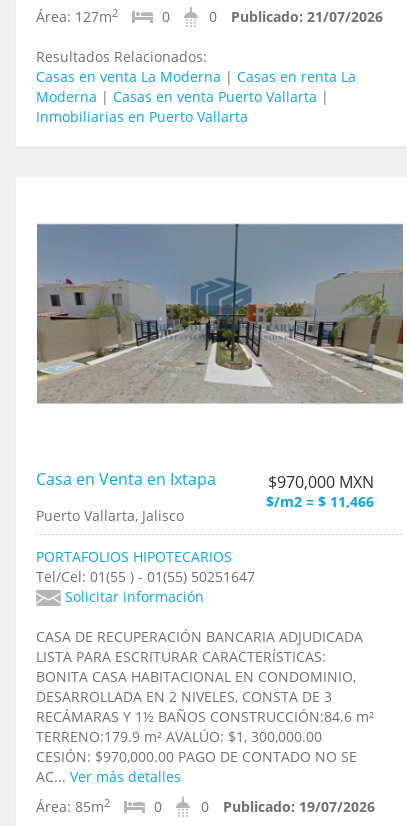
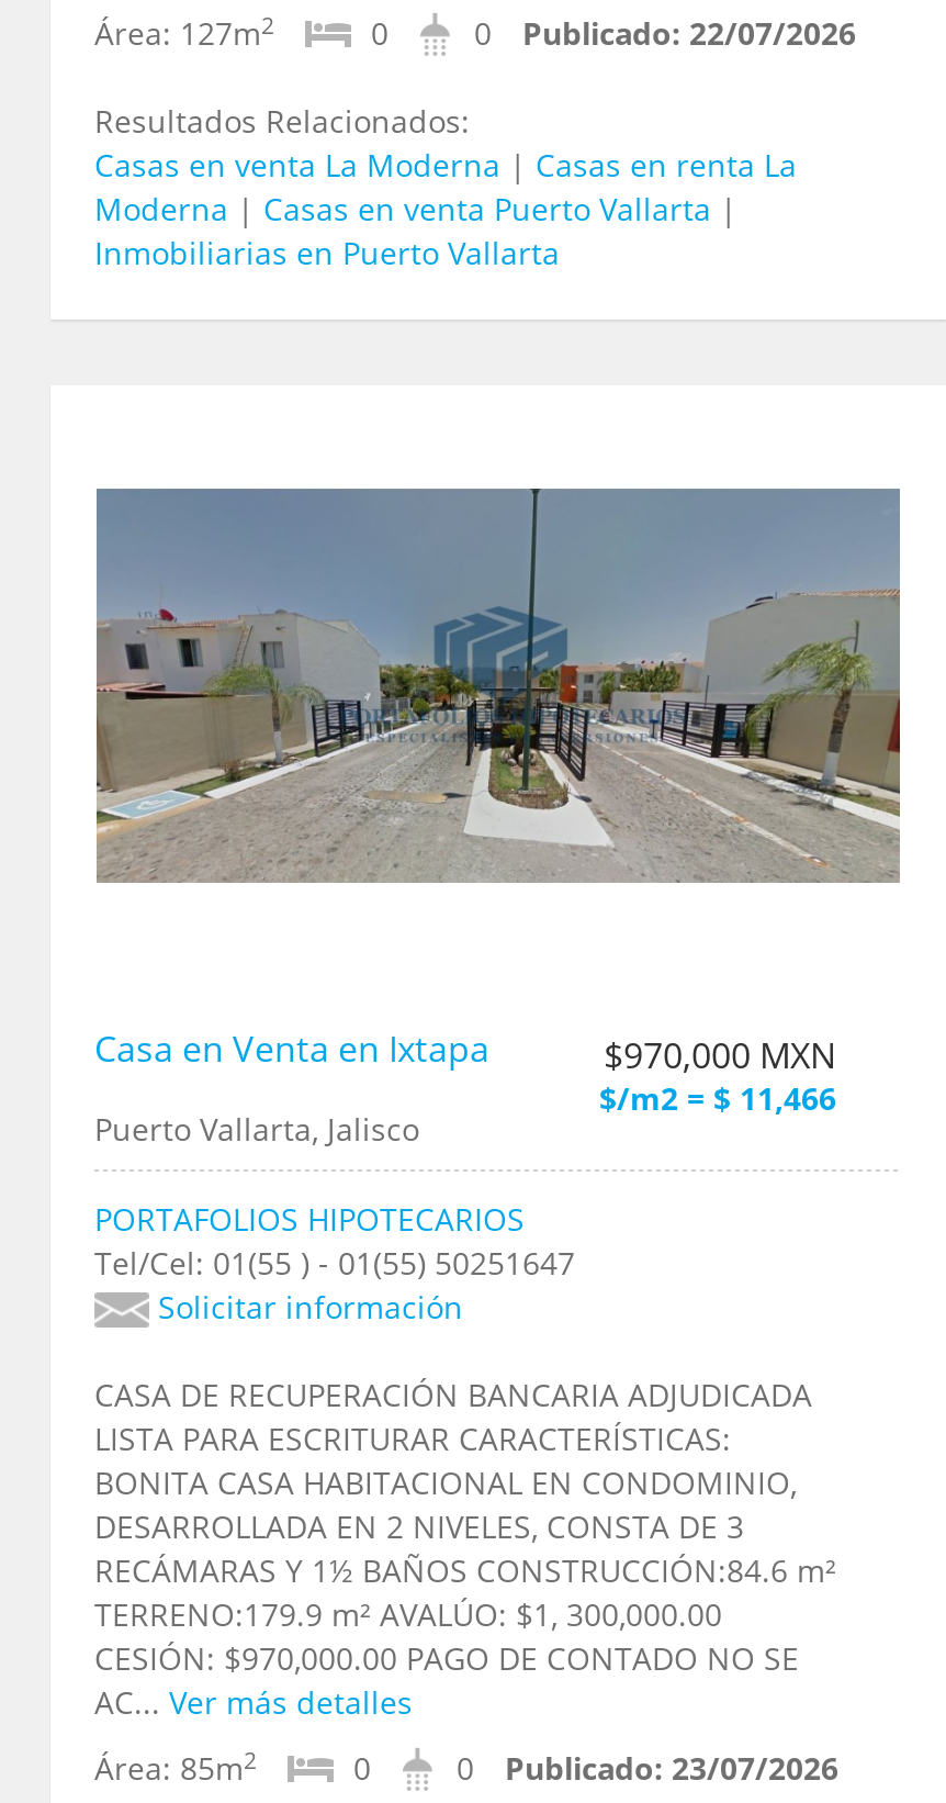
[209,7,383,26] 0 Publicado: 21/07/2026 -> [474,12,856,54] 0 Publicado: 22/07/2026
[201,797,375,816] 0 Publicado: 19/07/2026 -> [457,1747,838,1789] 0 Publicado: 23/07/2026

